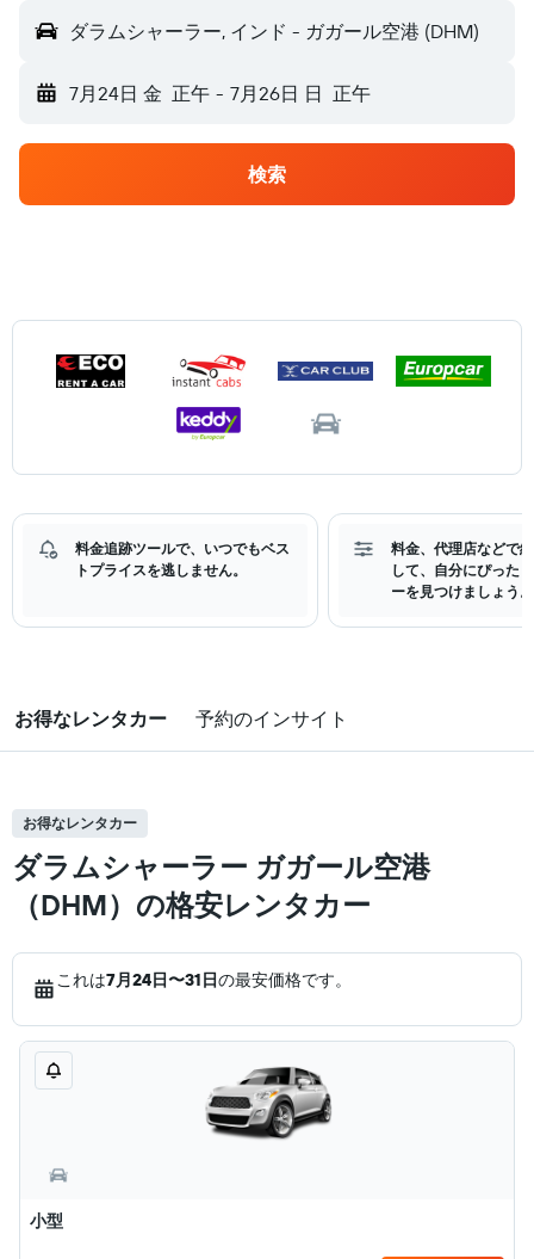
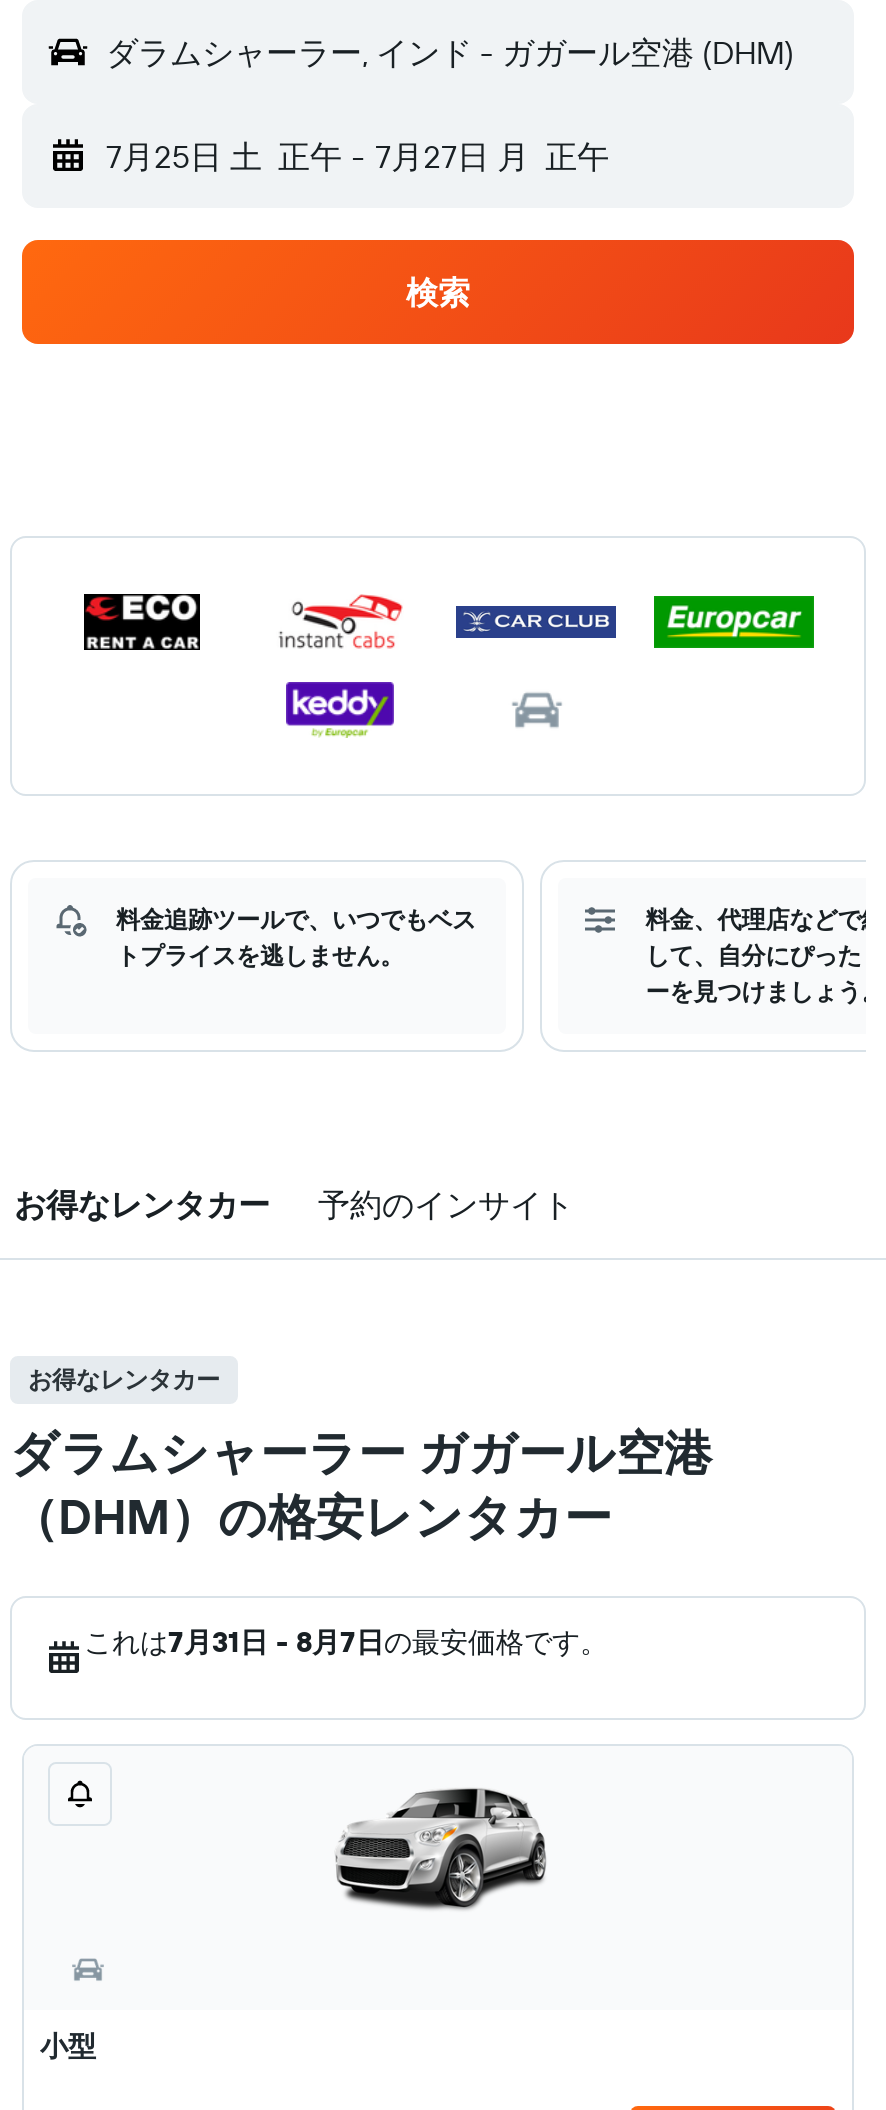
[69,81,370,105] 7月24日 金 正午 - 7月26日 日 正午 -> [106,136,609,176] 7月25日 土 正午 - 7月27日 月 正午
[56,969,352,990] これは7月24日〜31日の最安価格です。 -> [84,1624,608,1660] これは7月31日 - 8月7日の最安価格です。

